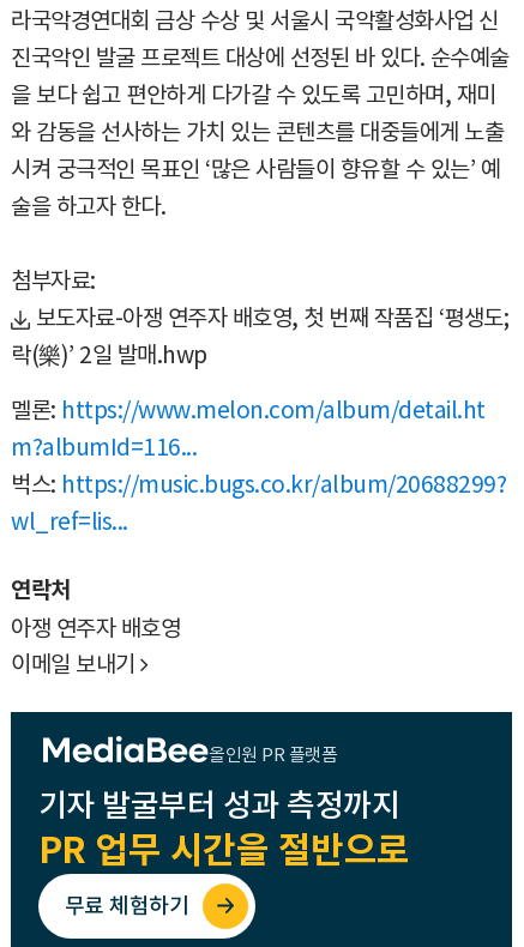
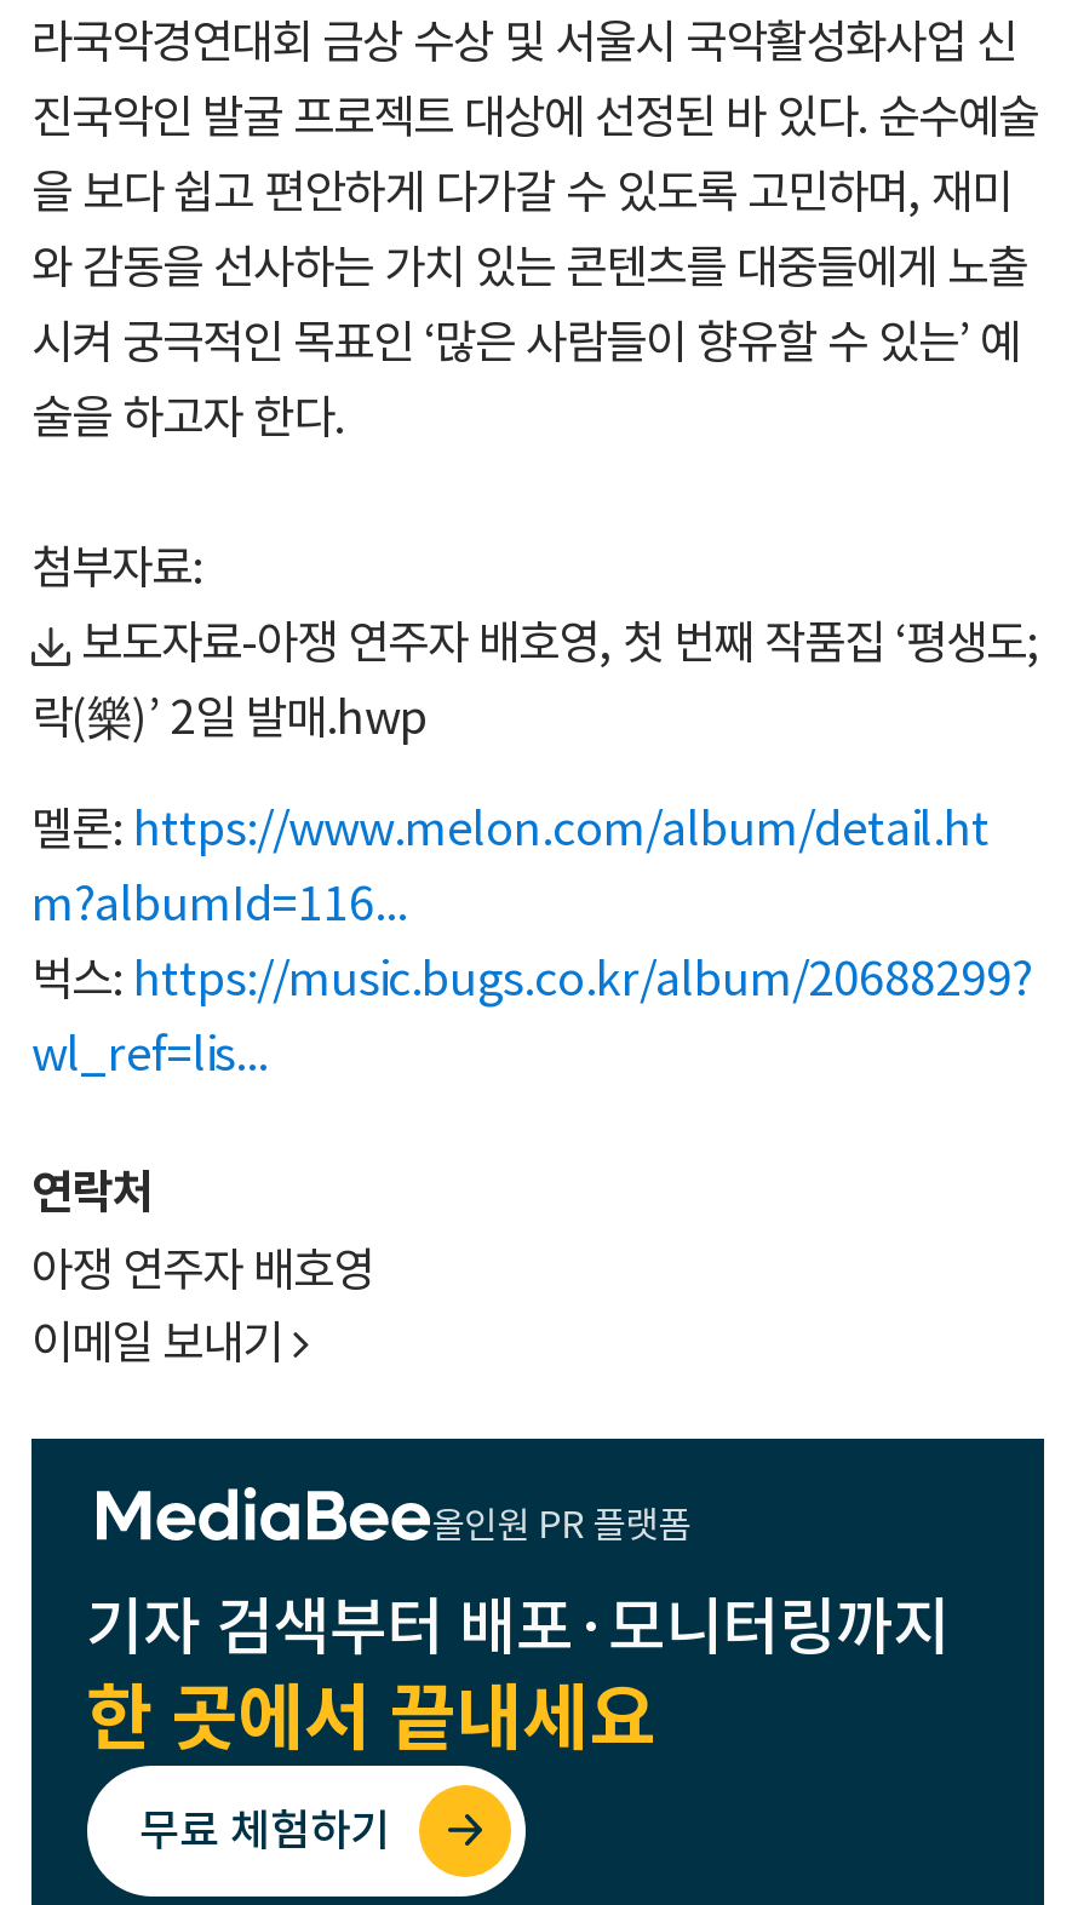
[38,785,409,872] 기자 발굴부터 성과 측정까지 | PR 업무 시간을 절반으로 -> [86,1586,950,1762] 기자 검색부터 배포·모니터링까지 | 한 곳에서 끝내세요

